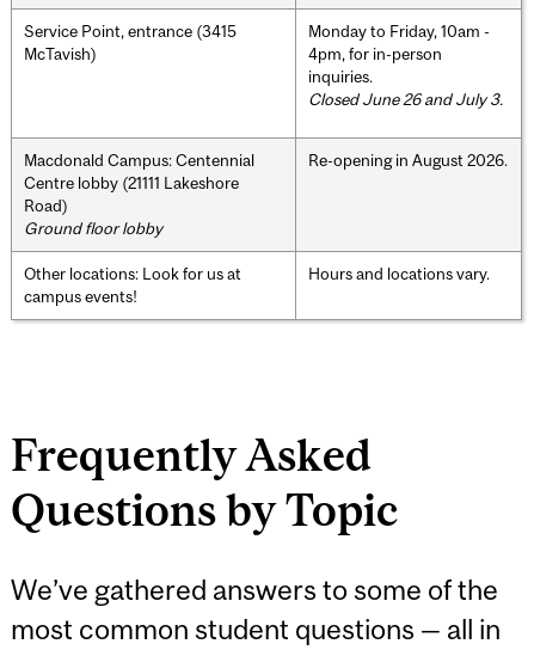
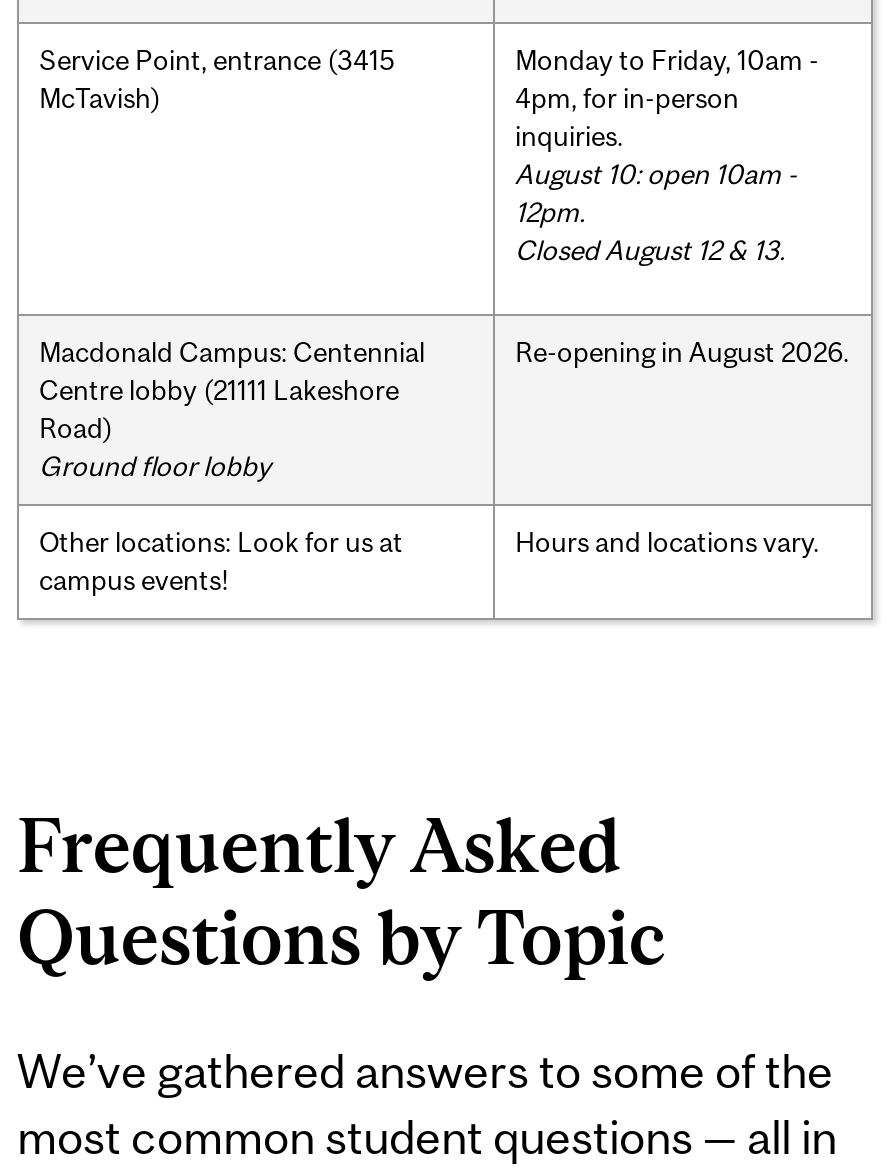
[308,89,503,108] Closed June 26 and July 3. -> [515,157,797,265] August 10: open 10am - | 12pm. | Closed August 12 & 13.

